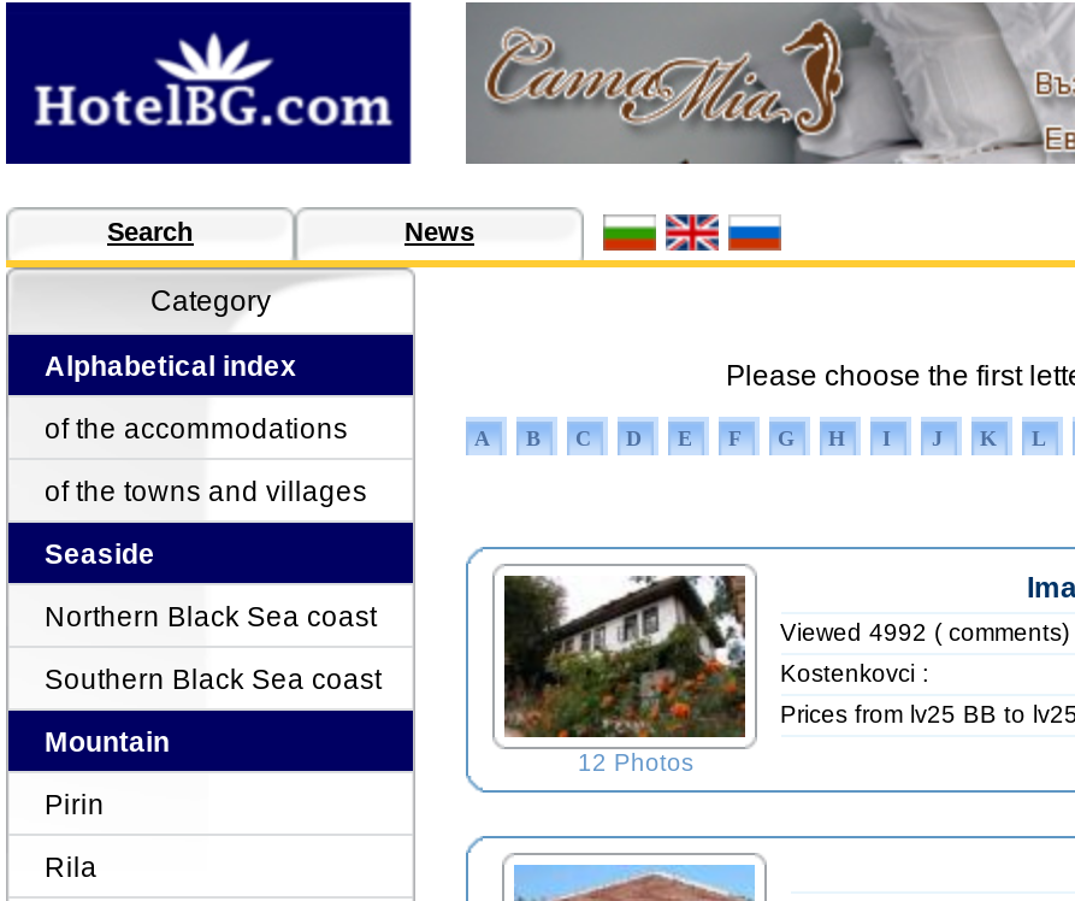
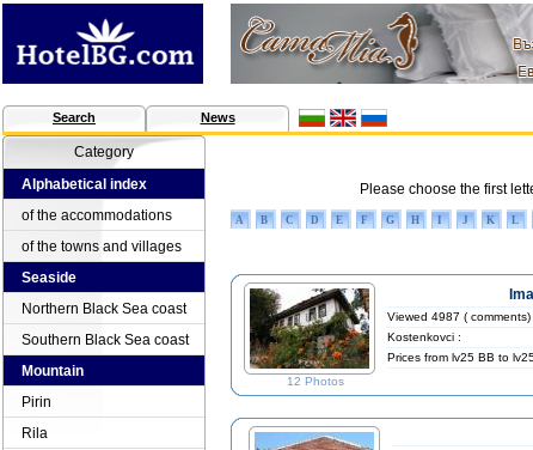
[780,619,1069,646] Viewed 4992 ( comments) -> [387,310,530,323] Viewed 4987 ( comments)

